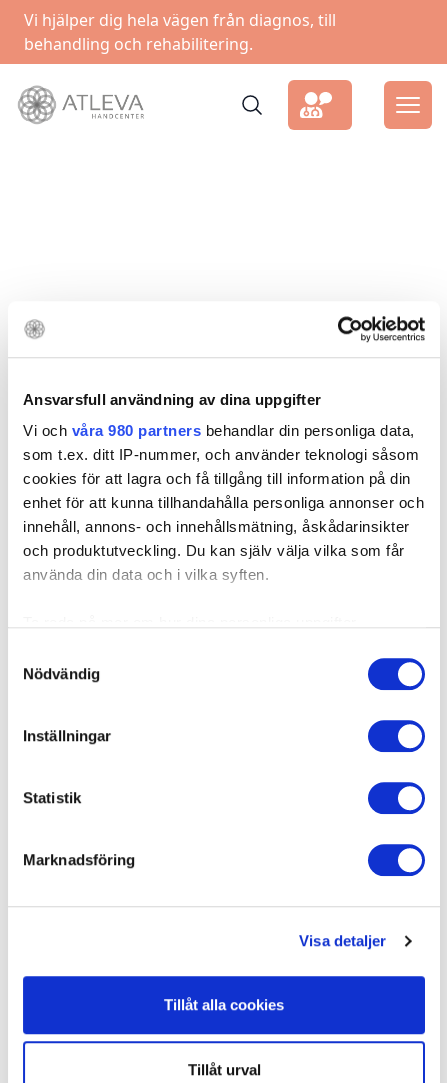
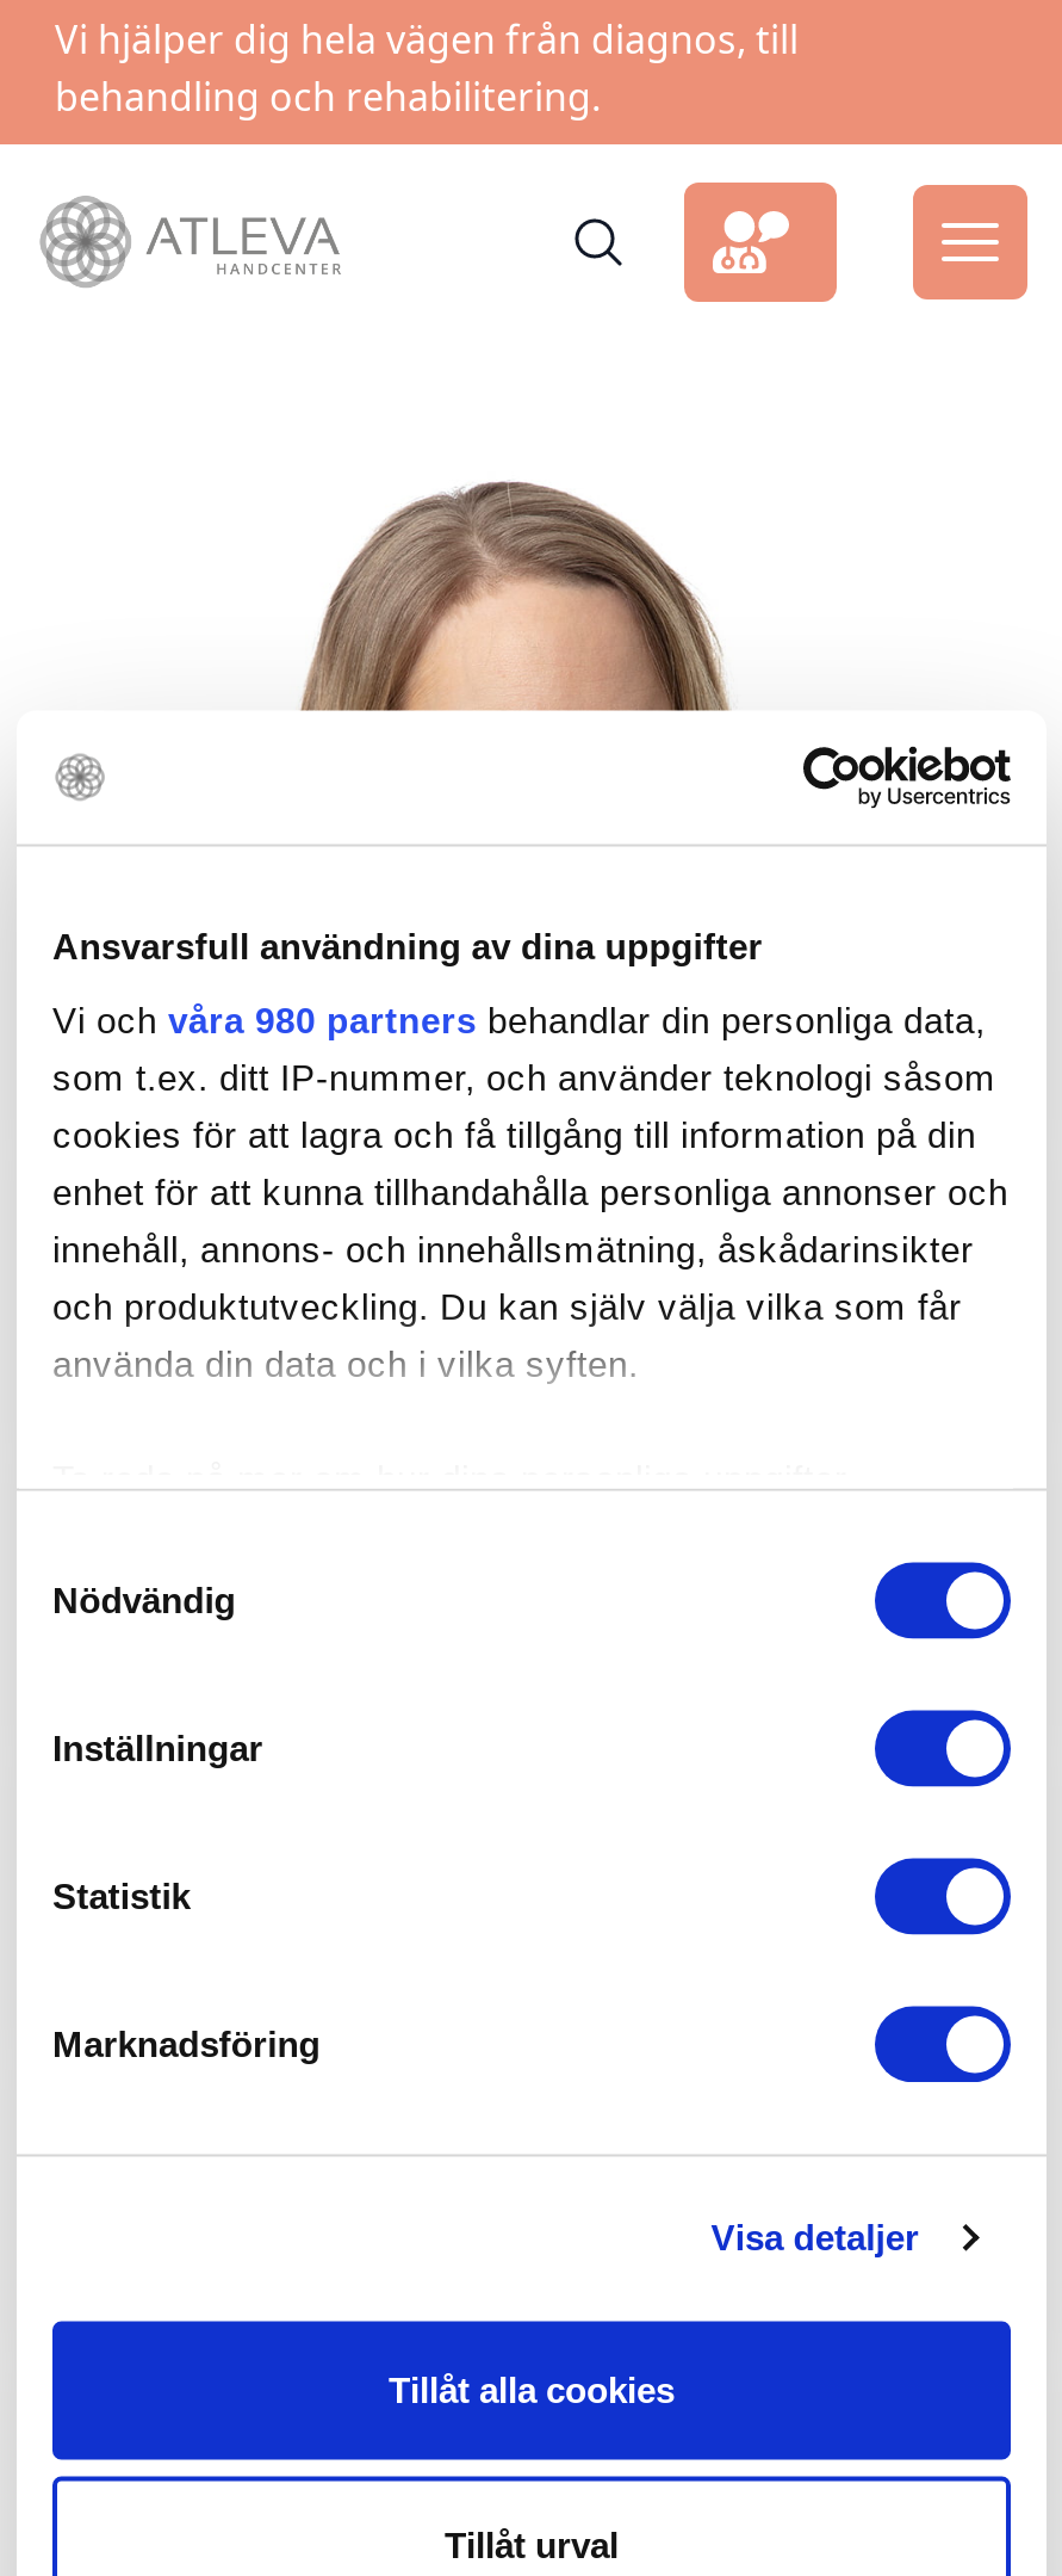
none -> [300,478,729,712] [image]

